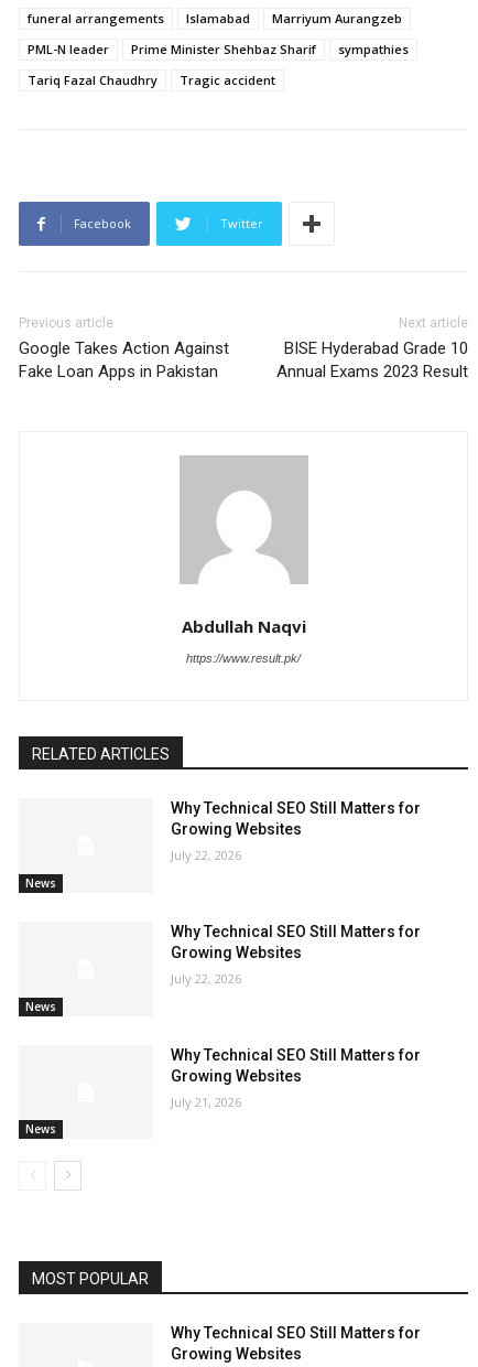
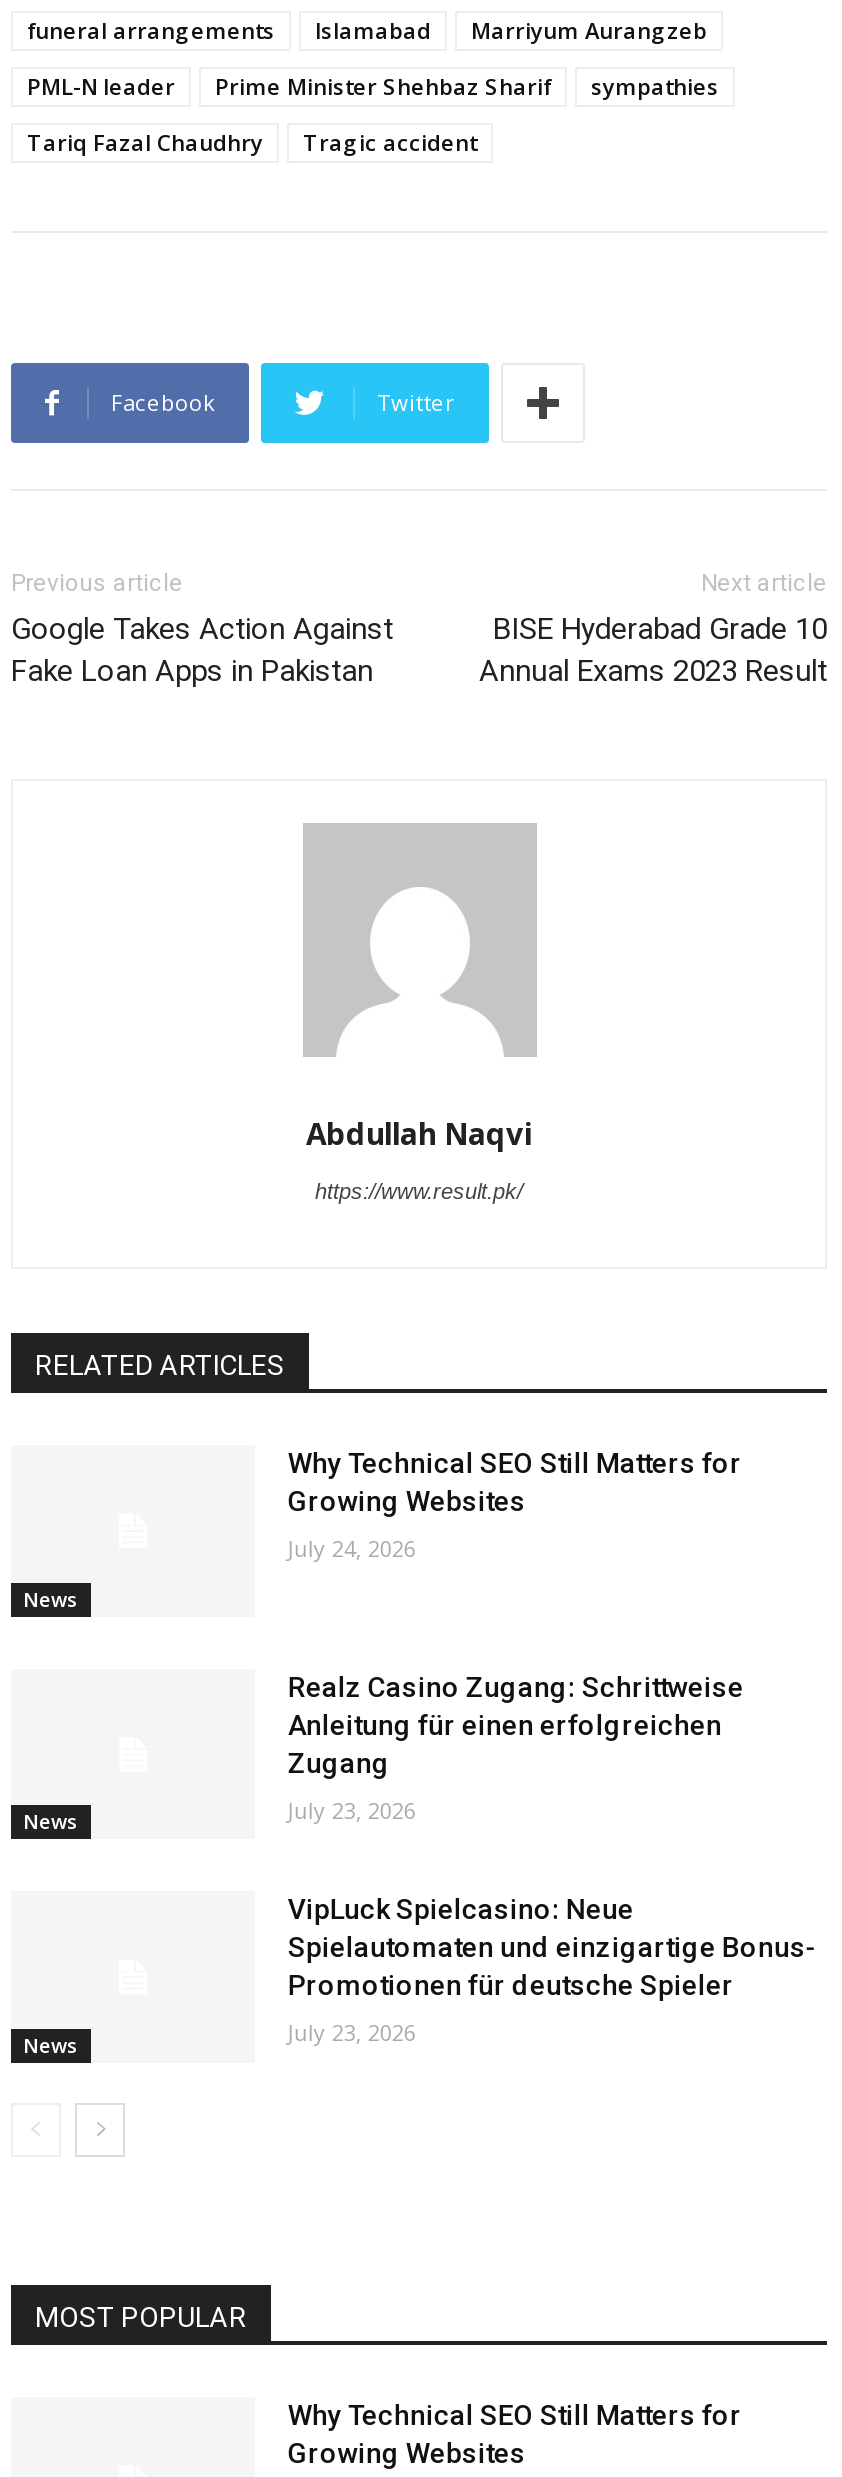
[171,847,242,863] July 22, 2026 -> [288,1533,416,1563] July 24, 2026
[171,923,421,961] Why Technical SEO Still Matters for | Growing Websites -> [288,1671,744,1779] Realz Casino Zugang: Schrittweise | Anleitung für einen erfolgreichen | Zugang
[171,970,242,987] July 22, 2026 -> [288,1795,416,1825] July 23, 2026
[171,1046,421,1084] Why Technical SEO Still Matters for | Growing Websites -> [288,1894,818,2002] VipLuck Spielcasino: Neue | Spielautomaten und einzigartige Bonus- | Promotionen für deutsche Spieler
[171,1093,242,1110] July 21, 2026 -> [288,2018,416,2048] July 23, 2026

